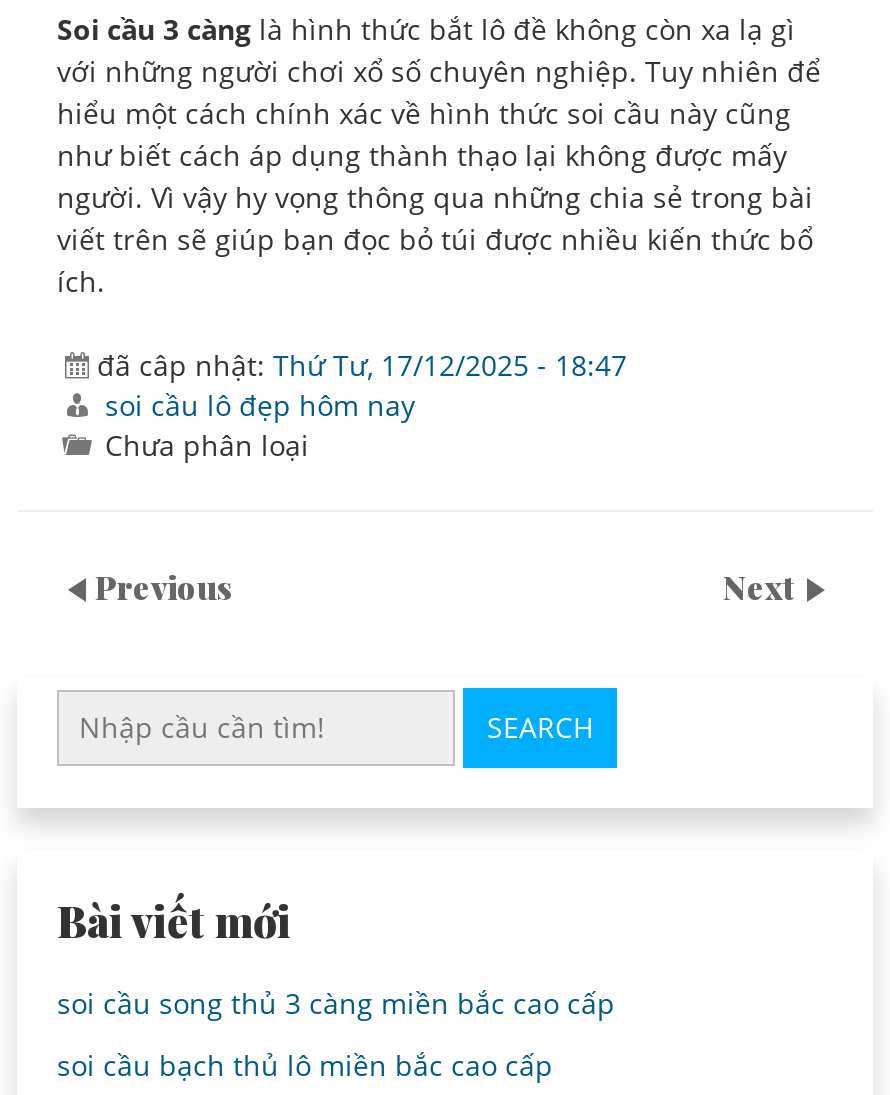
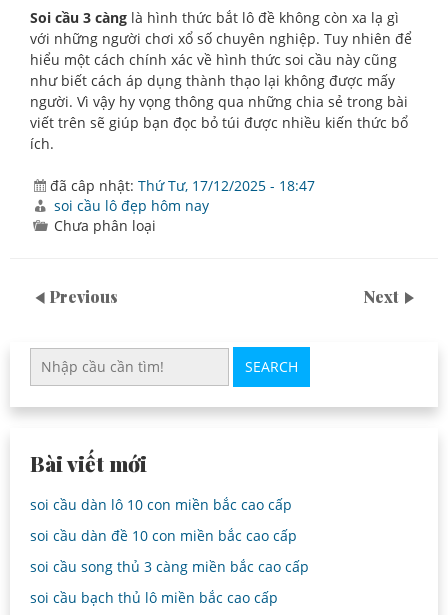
none -> [30,495,297,545] soi cầu dàn lô 10 con miền bắc cao cấp | soi cầu dàn đề 10 con miền bắc cao cấp

